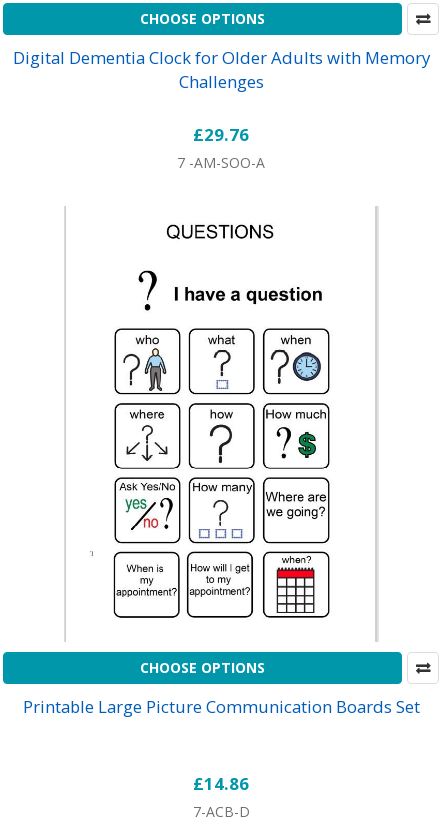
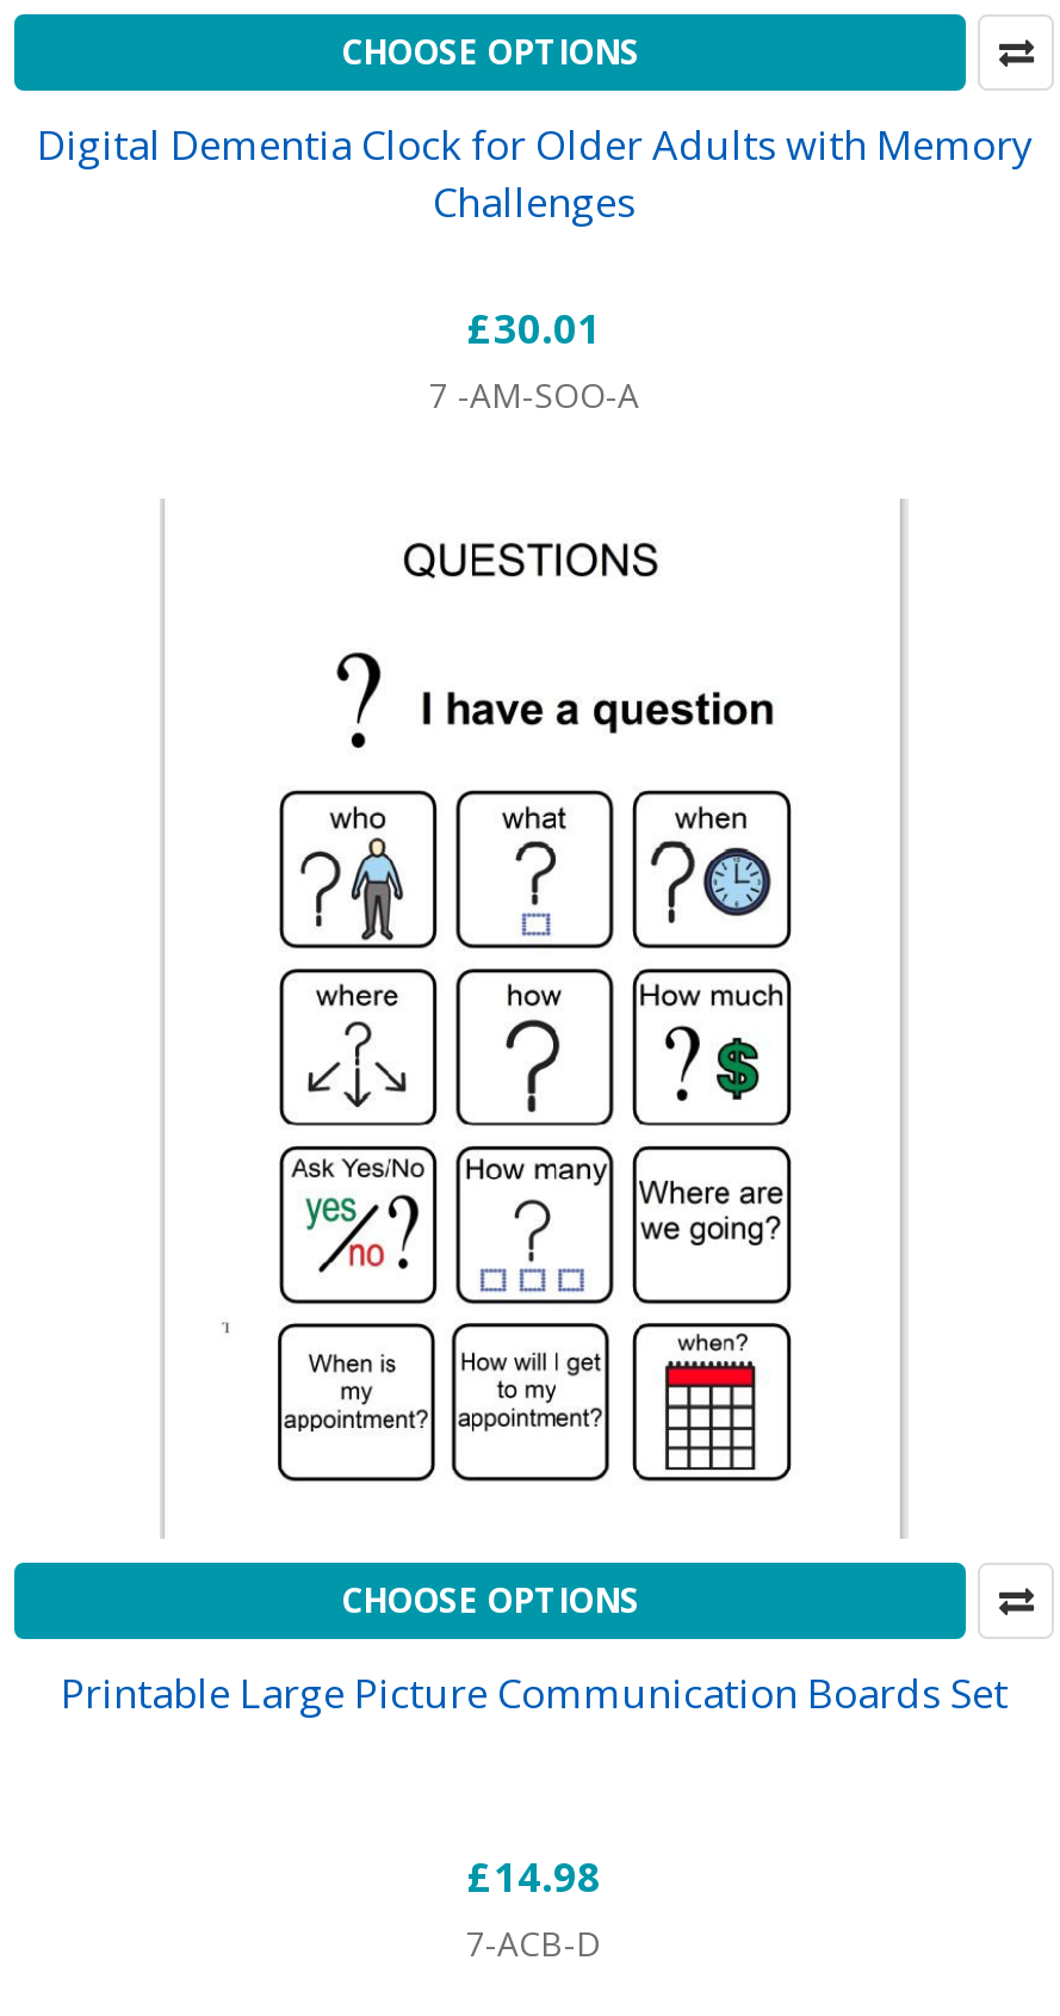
[193,123,249,146] £29.76 -> [467,300,601,355] £30.01
[193,772,249,795] £14.86 -> [467,1848,601,1903] £14.98

